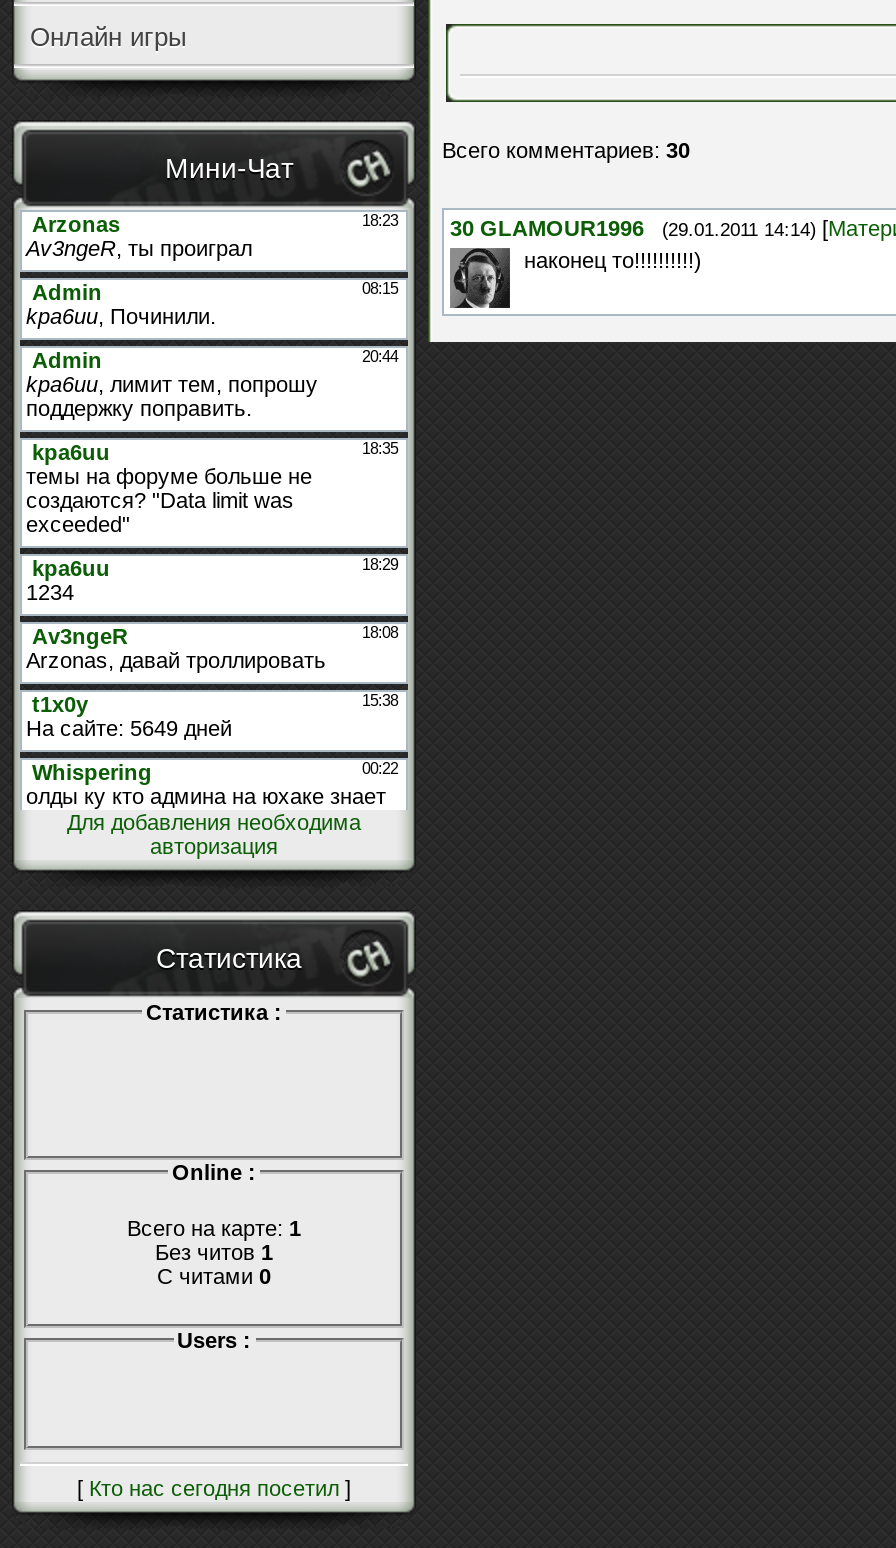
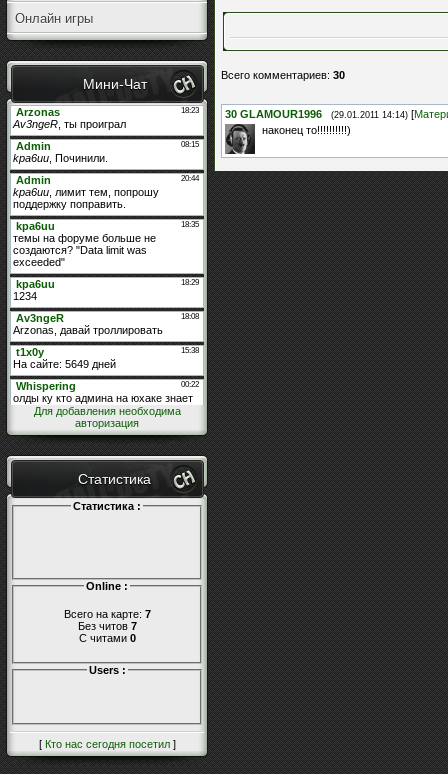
[127,1215,301,1239] Всего на карте: 1 -> [63,608,150,620] Всего на карте: 7
[155,1239,273,1263] Без читов 1 -> [77,620,136,632] Без читов 7

